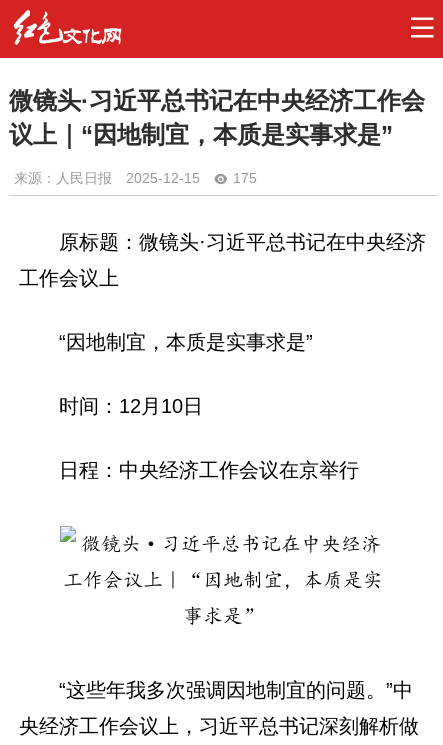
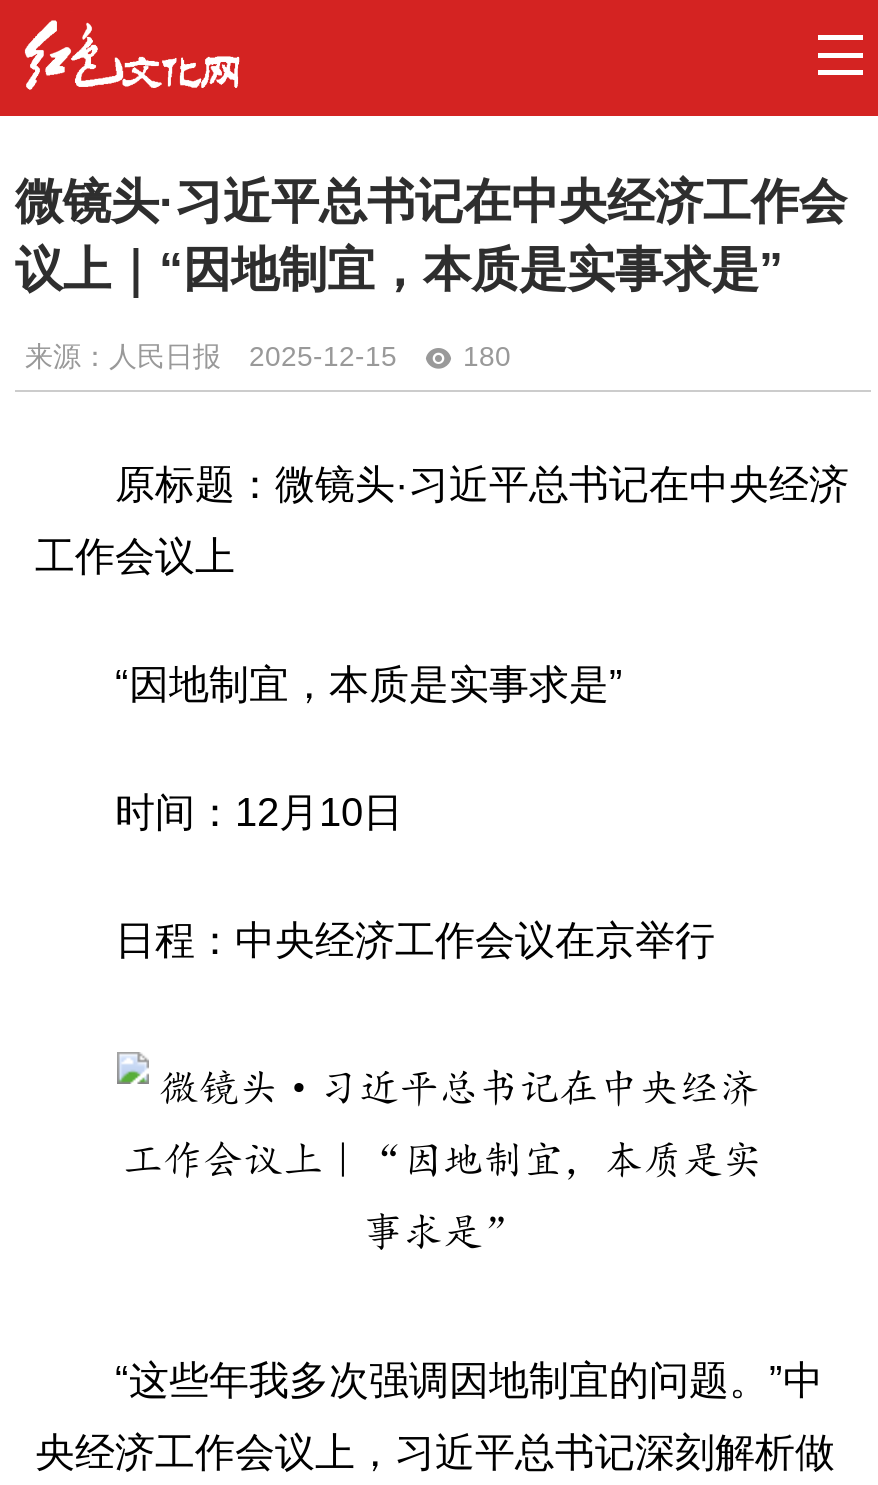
[233,170,257,186] 175 -> [463,340,511,372] 180

